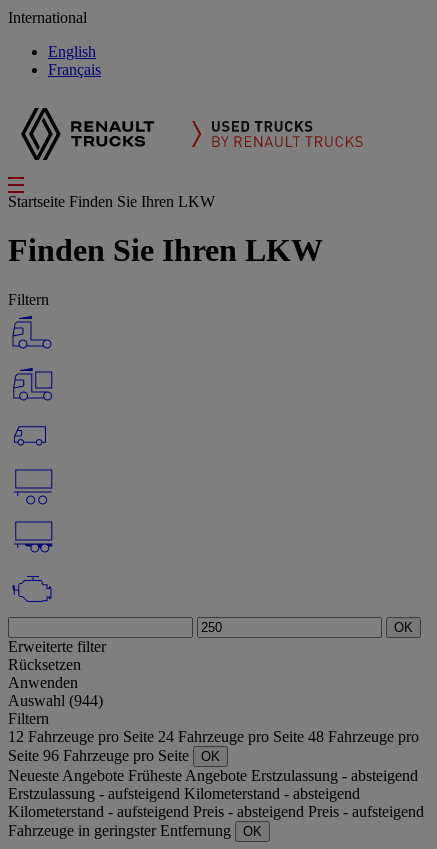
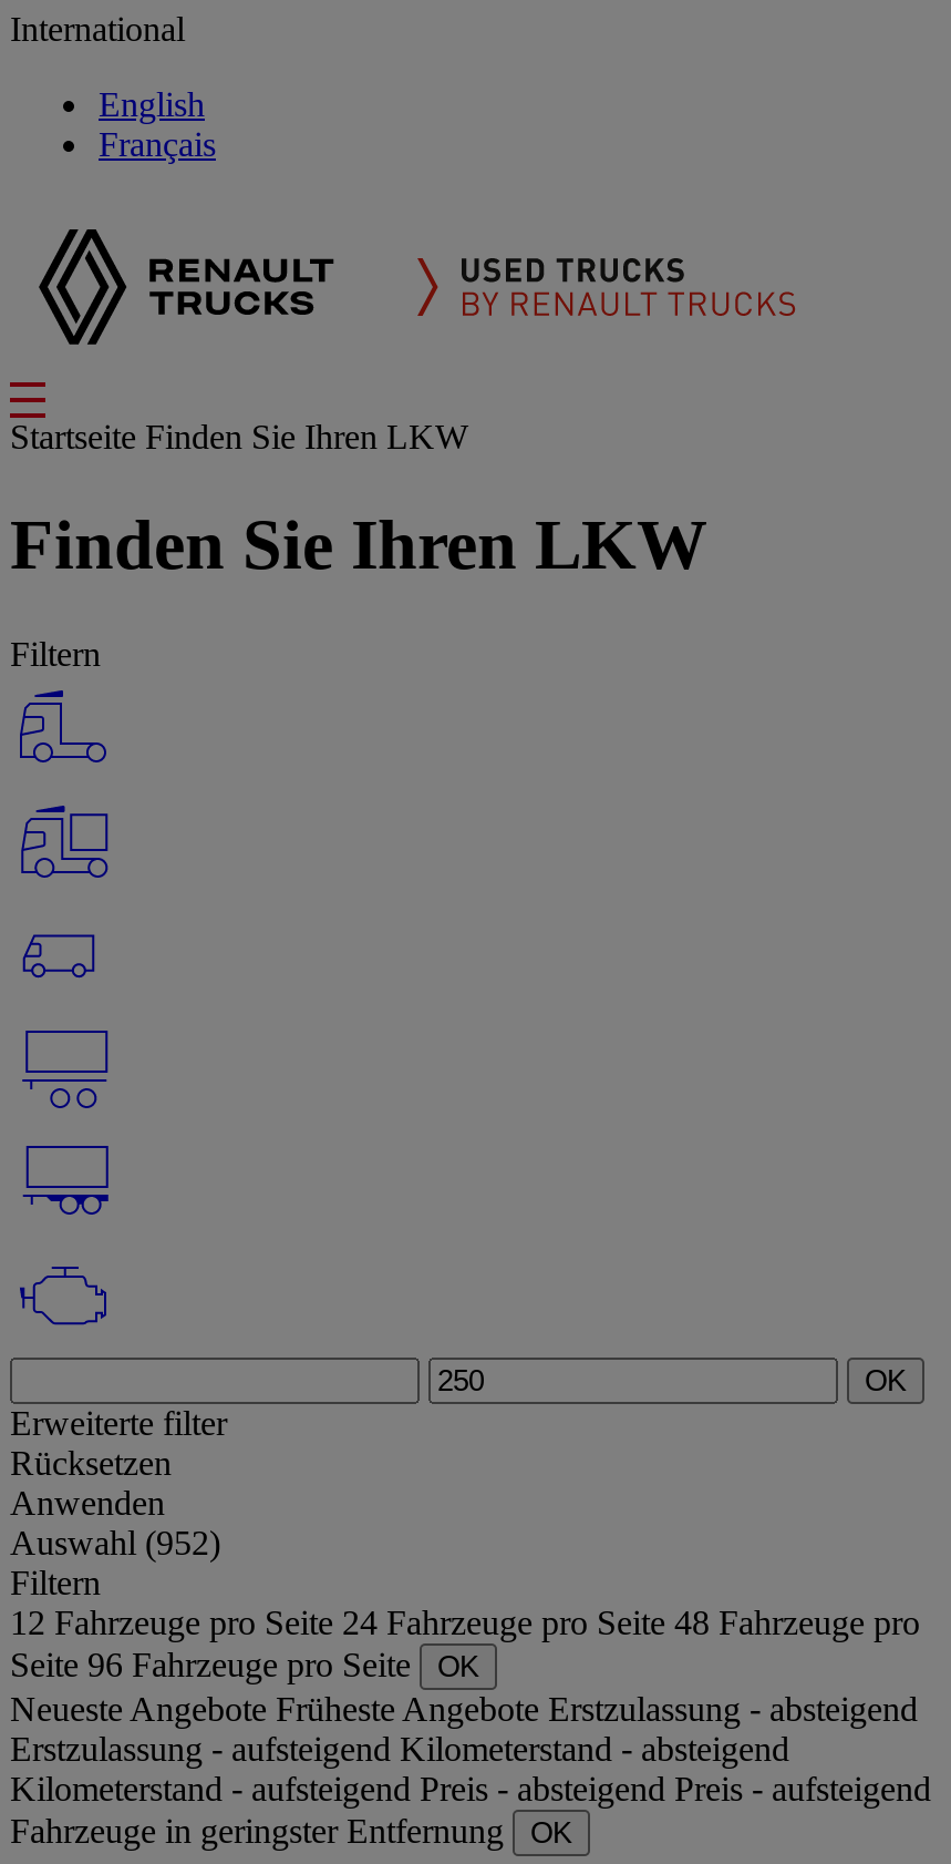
[8,692,103,709] Auswahl (944) -> [10,1524,220,1561] Auswahl (952)

